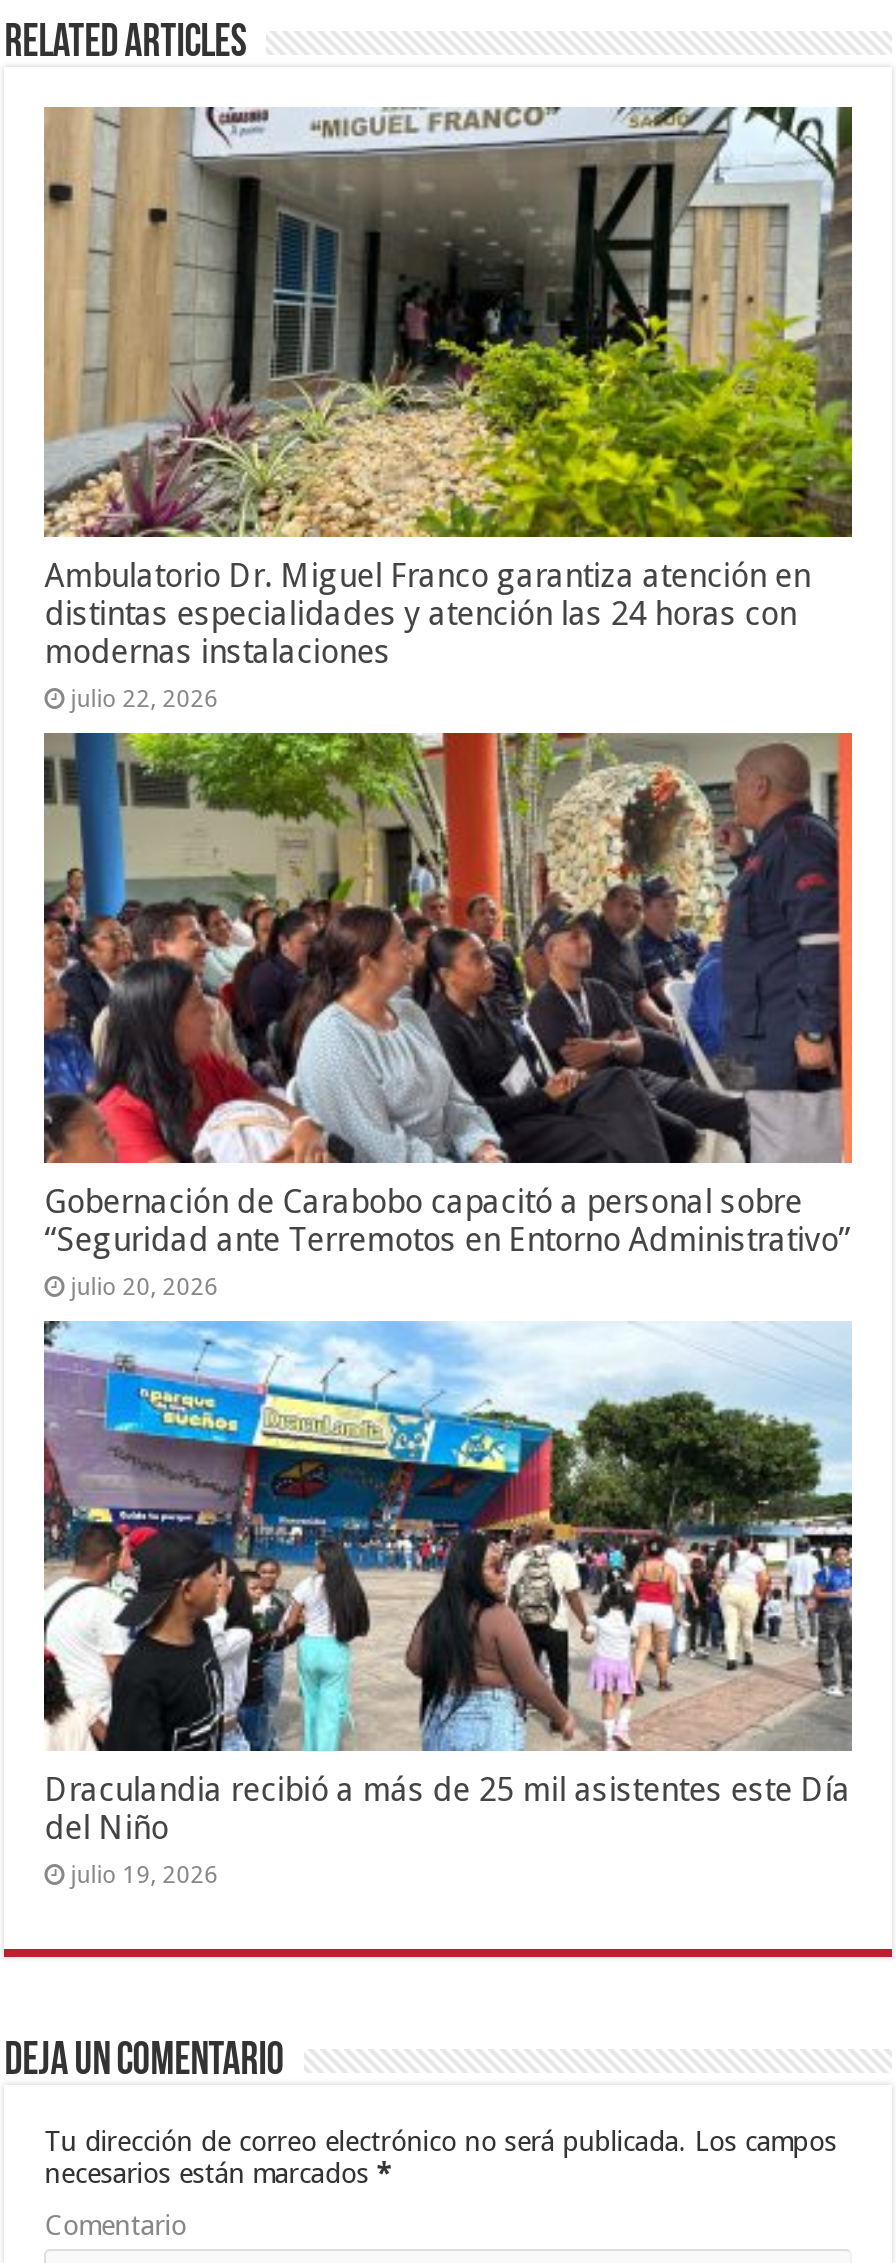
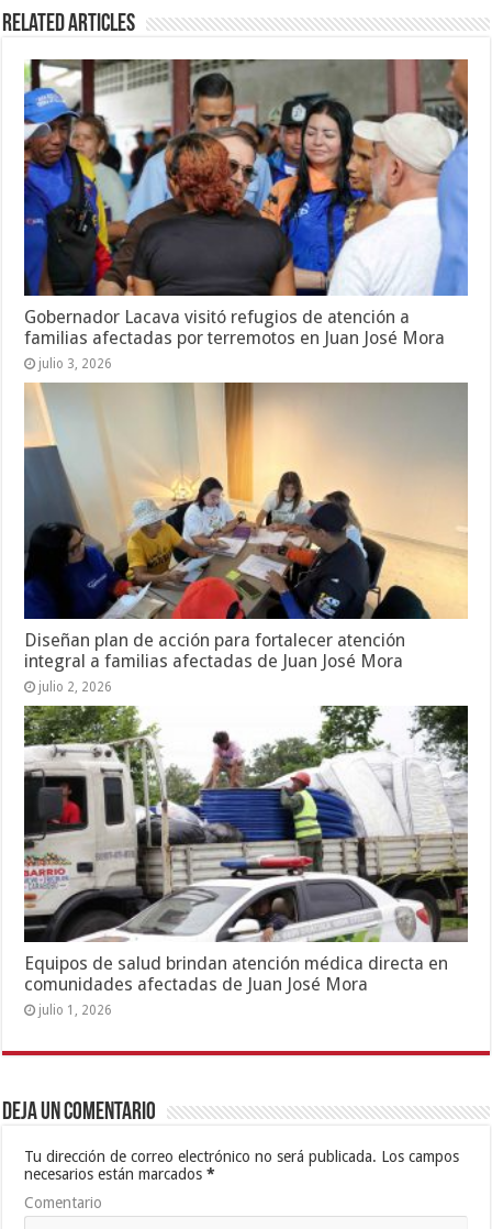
[42,105,854,713] [image] | Ambulatorio Dr. Miguel Franco garantiza atención en | distintas especialidades y atención las 24 horas con | modernas instalaciones | julio 22, 2026 -> [23,58,469,372] [image] | Gobernador Lacava visitó refugios de atención a | familias afectadas por terremotos en Juan José Mora | julio 3, 2026
[42,731,852,1301] [image] | Gobernación de Carabobo capacitó a personal sobre | “Seguridad ante Terremotos en Entorno Administrativo” | julio 20, 2026 -> [23,381,468,695] [image] | Diseñan plan de acción para fortalecer atención | integral a familias afectadas de Juan José Mora | julio 2, 2026
[42,1319,854,1888] [image] | Draculandia recibió a más de 25 mil asistentes este Día | del Niño | julio 19, 2026 -> [24,705,469,1017] [image] | Equipos de salud brindan atención médica directa en | comunidades afectadas de Juan José Mora | julio 1, 2026

